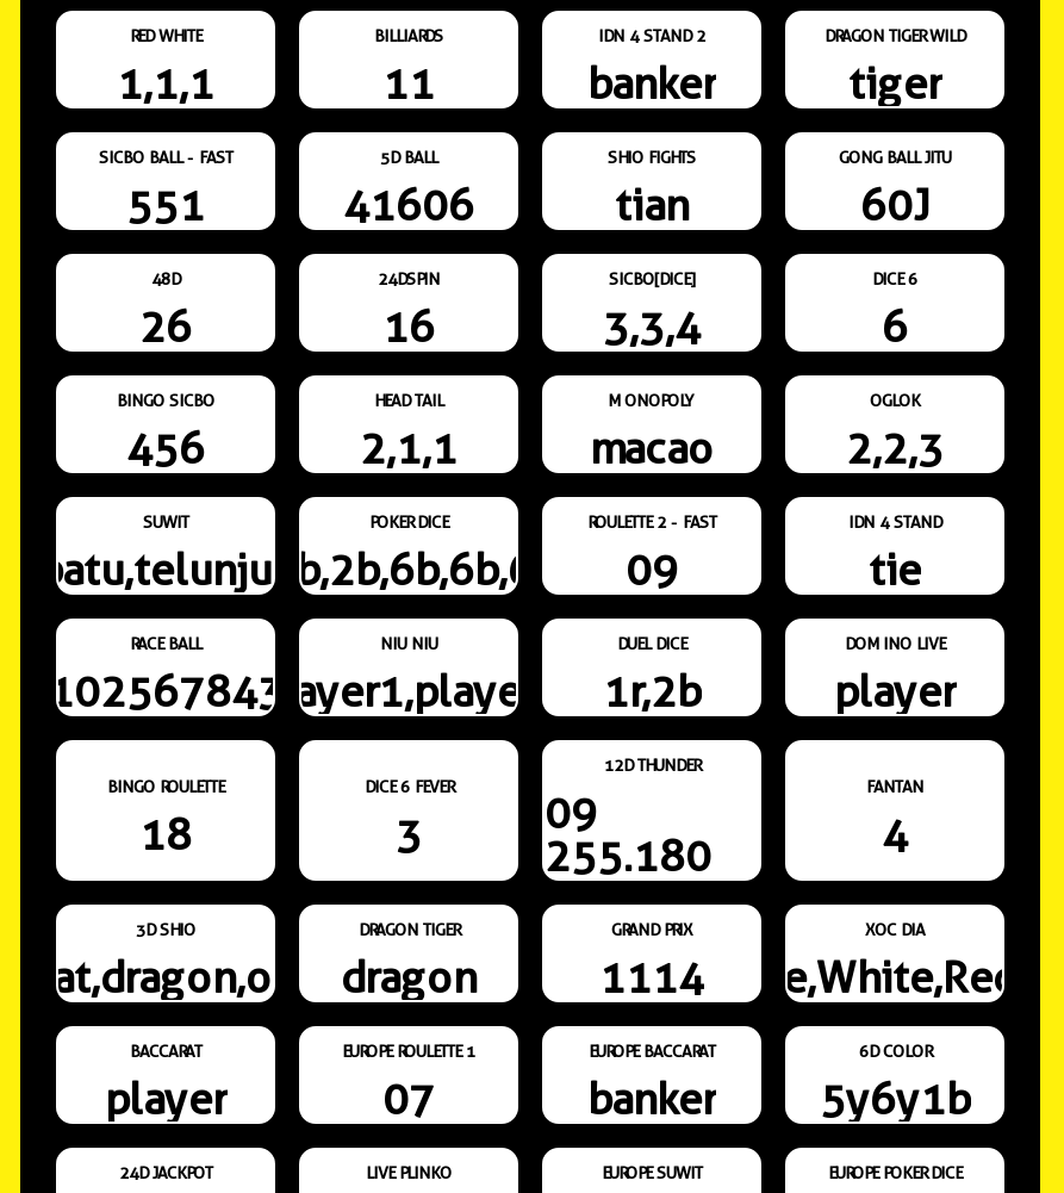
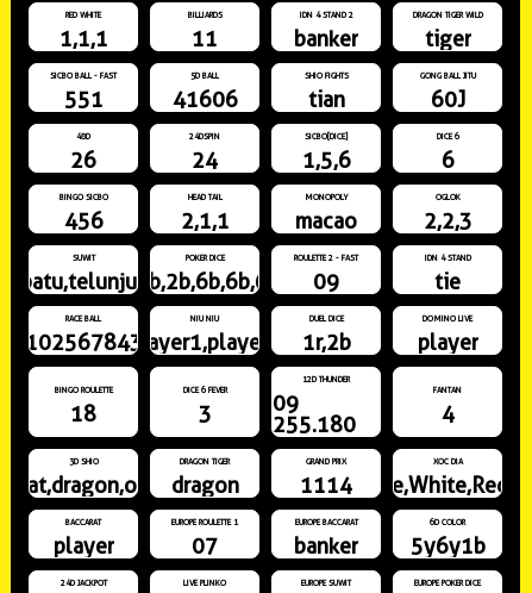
[382,302,435,352] 16 -> [192,148,218,173] 24
[603,302,701,352] 3,3,4 -> [302,148,351,173] 1,5,6

